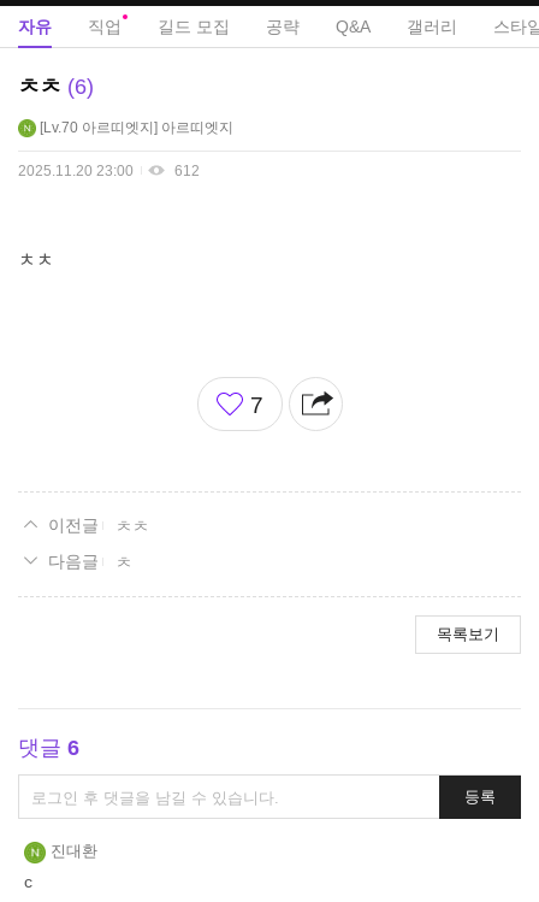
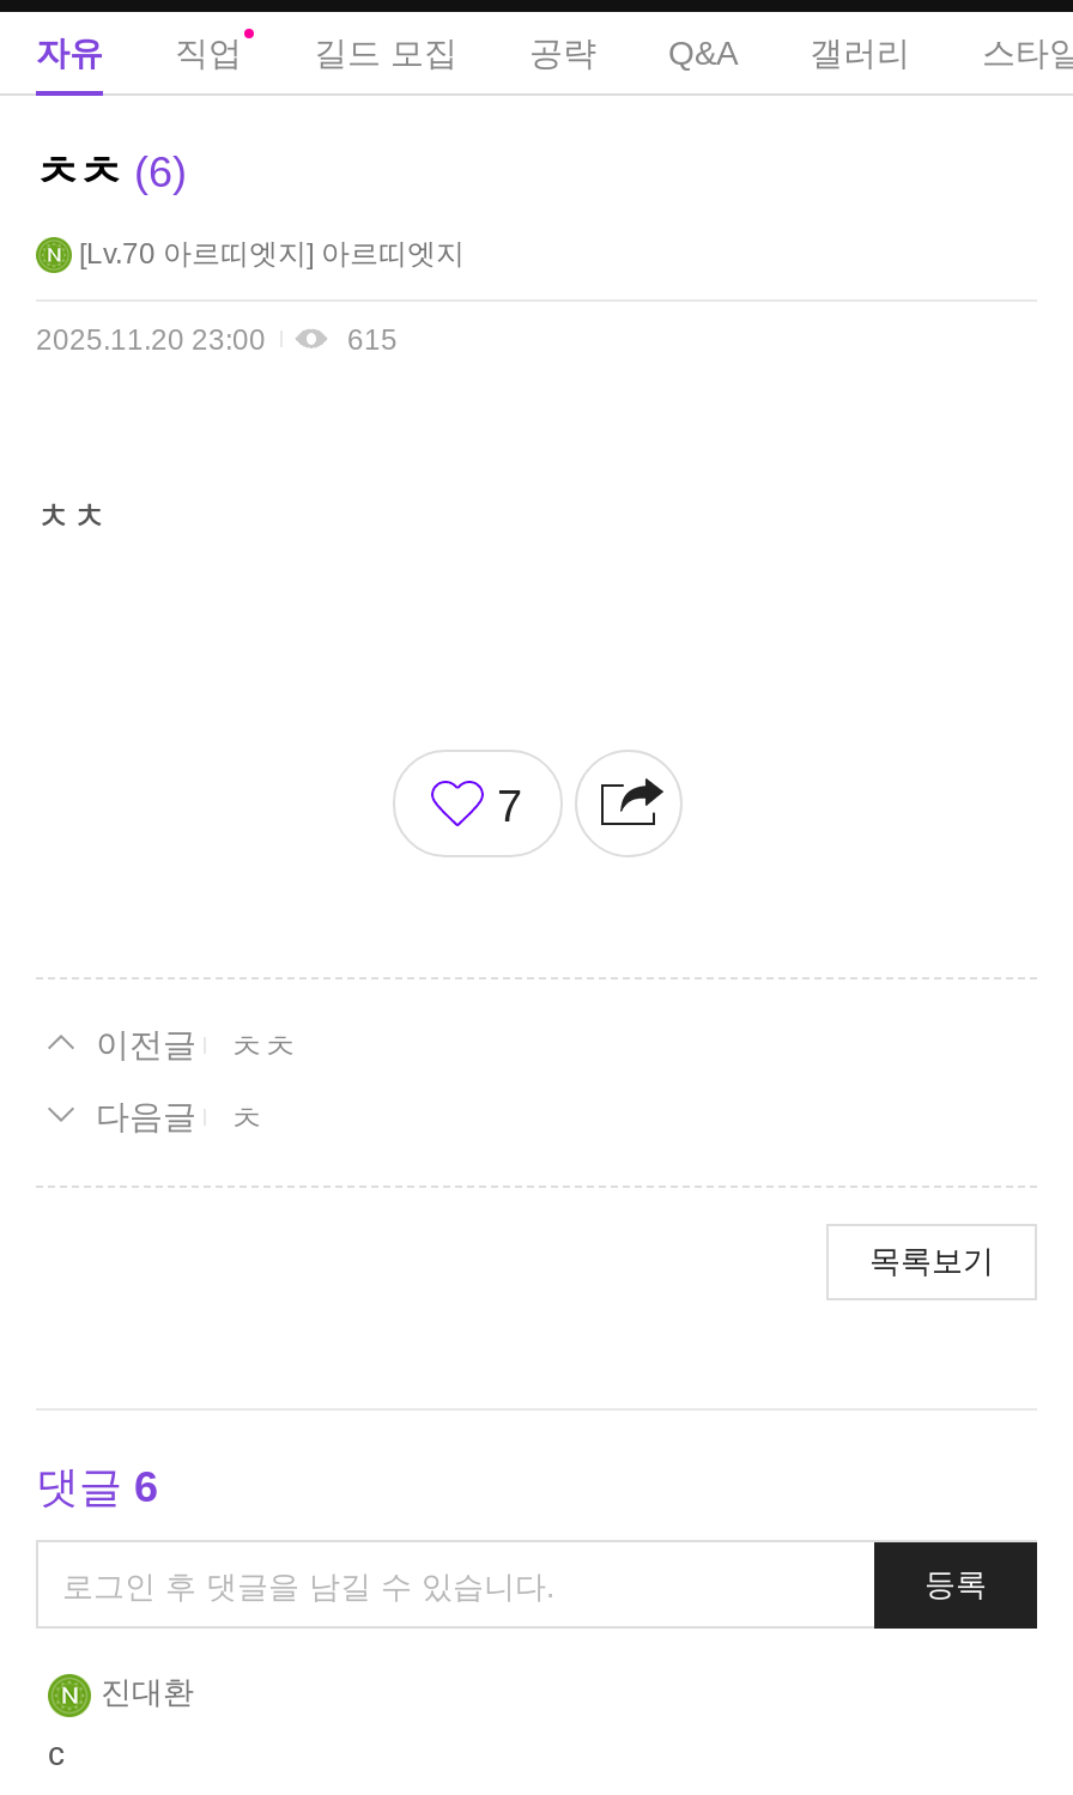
[171,163,200,179] 612 -> [340,323,398,357] 615

